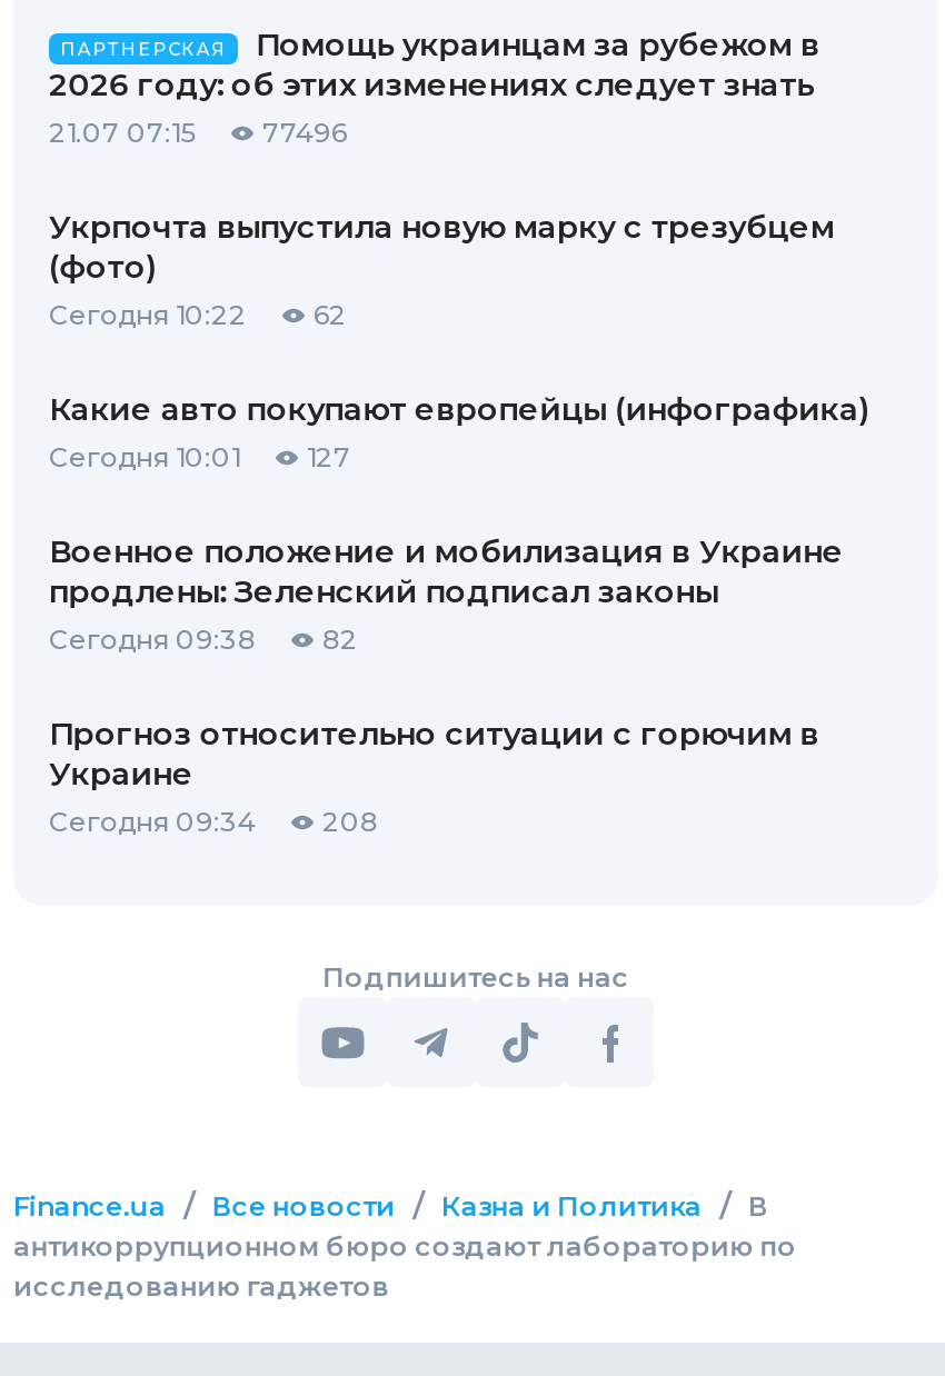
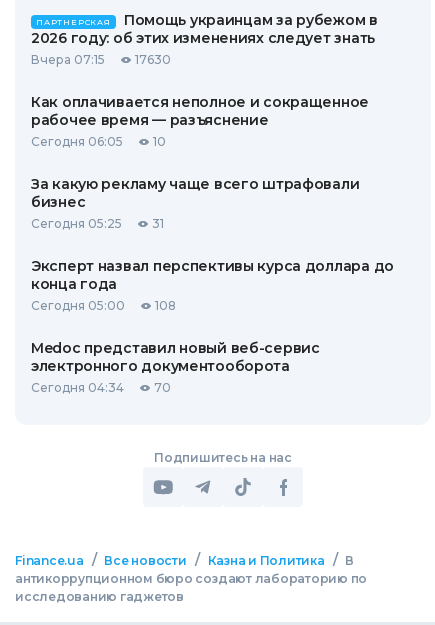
[49,116,347,149] 21.07 07:15 | 77496 -> [31,52,171,67] Вчера 07:15 | 17630
[49,207,834,331] Укрпочта выпустила новую марку с трезубцем | (фото) | Сегодня 10:22 | 62 -> [31,93,369,149] Как оплачивается неполное и сокращенное | рабочее время — разъяснение | Сегодня 06:05 | 10
[49,389,869,473] Какие авто покупают европейцы (инфографика) | Сегодня 10:01 | 127 -> [31,175,359,231] За какую рекламу чаще всего штрафовали | бизнес | Сегодня 05:25 | 31
[49,531,844,656] Военное положение и мобилизация в Украине | продлены: Зеленский подписал законы | Сегодня 09:38 | 82 -> [31,257,394,313] Эксперт назвал перспективы курса доллара до | конца года | Сегодня 05:00 | 108
[49,714,819,838] Прогноз относительно ситуации с горючим в | Украине | Сегодня 09:34 | 208 -> [31,339,320,395] Medoc представил новый веб-сервис | электронного документооборота | Сегодня 04:34 | 70

